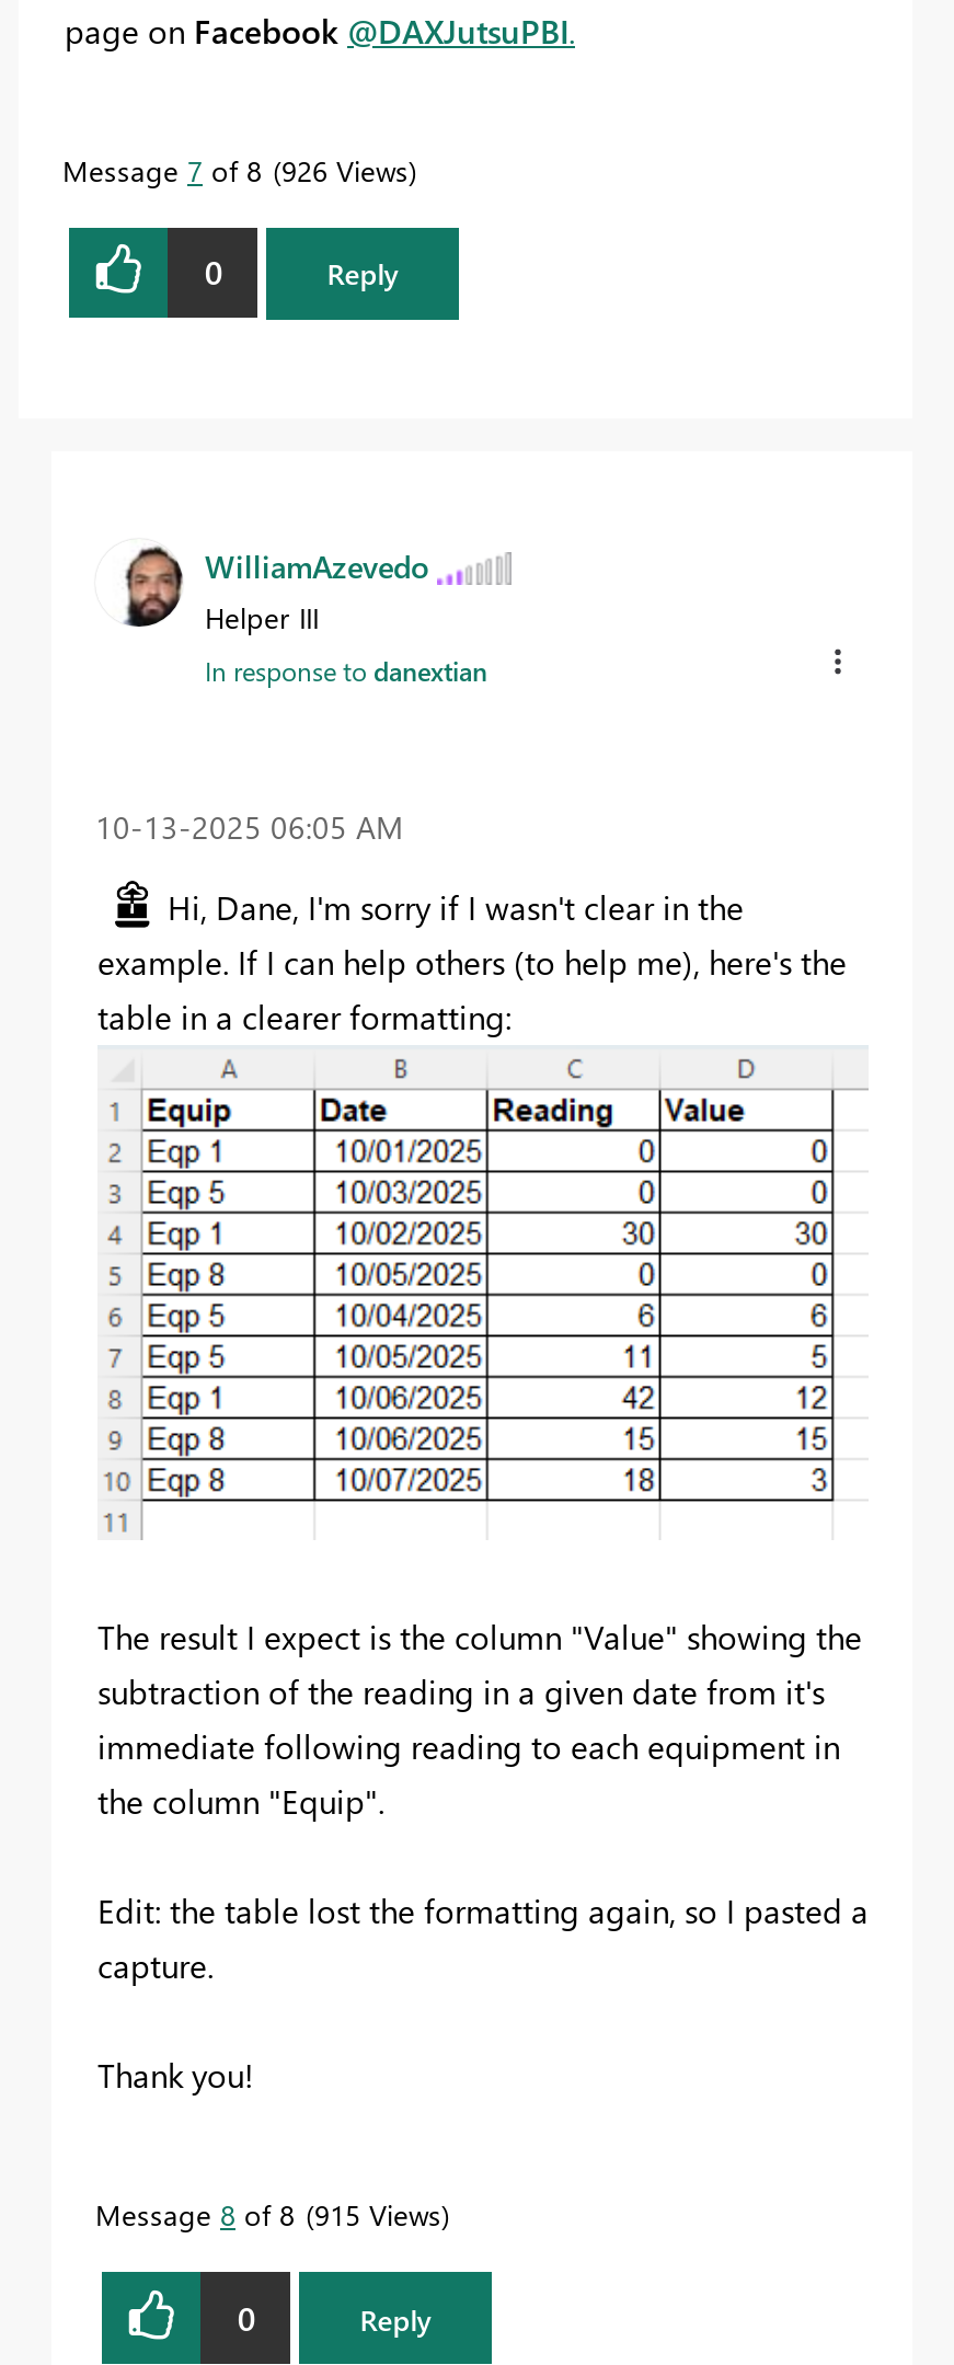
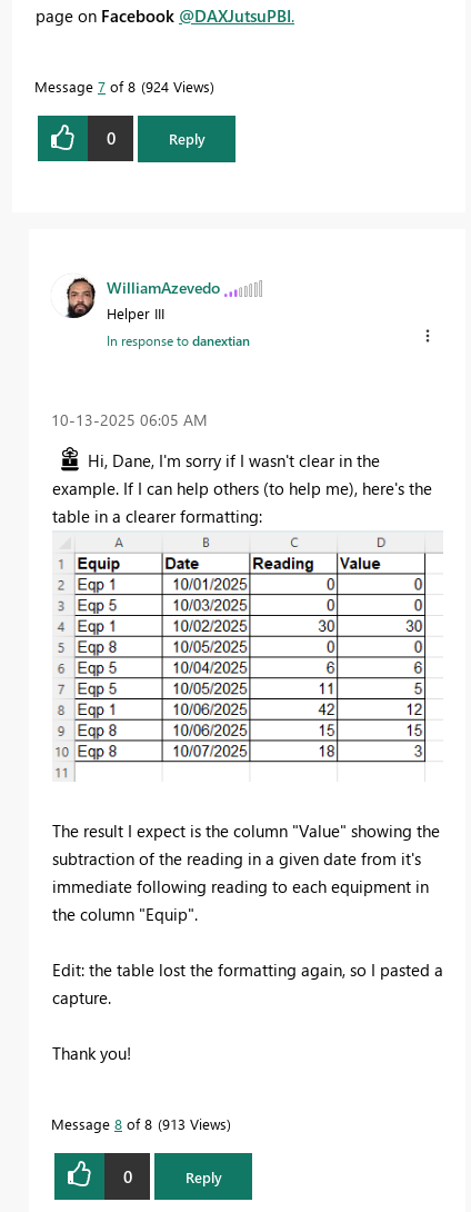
[62,150,409,187] Message 7 of 8 926 Views -> [34,76,210,95] Message 7 of 8 924 Views
[95,2195,441,2233] Message 8 of 8 915 Views -> [51,1114,227,1133] Message 8 of 8 913 Views

